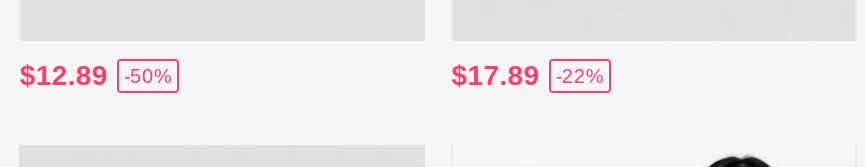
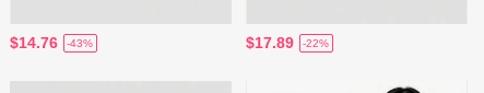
[20,59,108,91] $12.89 -> [10,34,58,51] $14.76
[124,65,172,87] -50% -> [67,37,93,49] -43%

